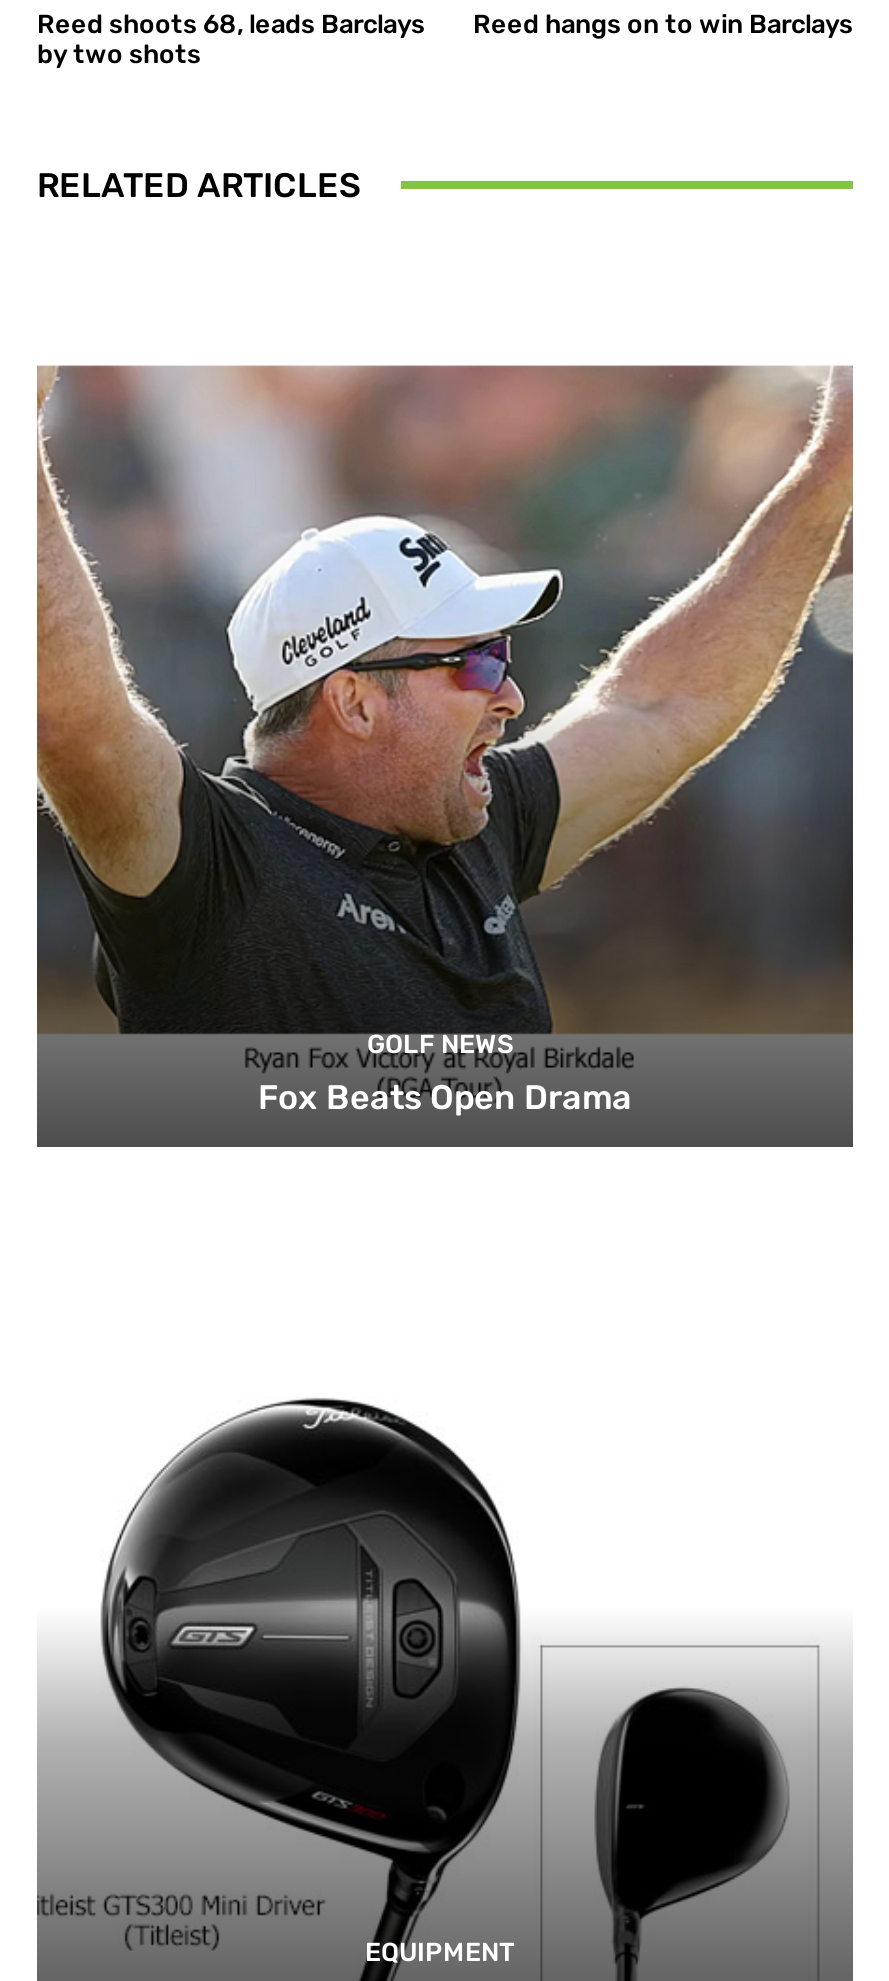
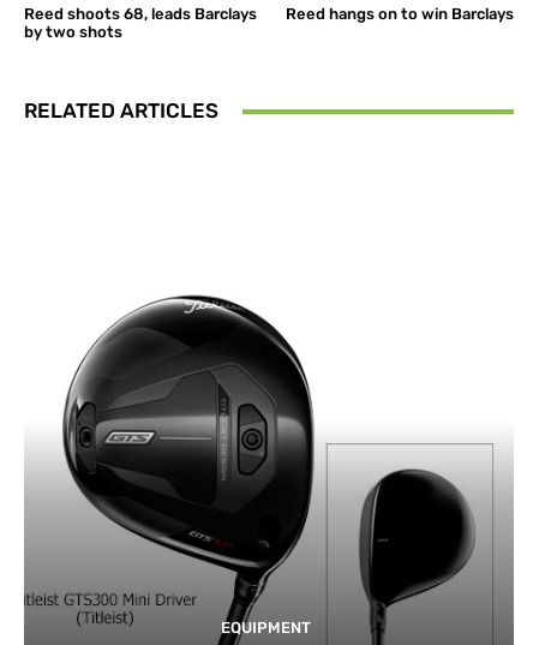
[35,364,855,1118] [image] | GOLF NEWS | Fox Beats Open Drama -> none

